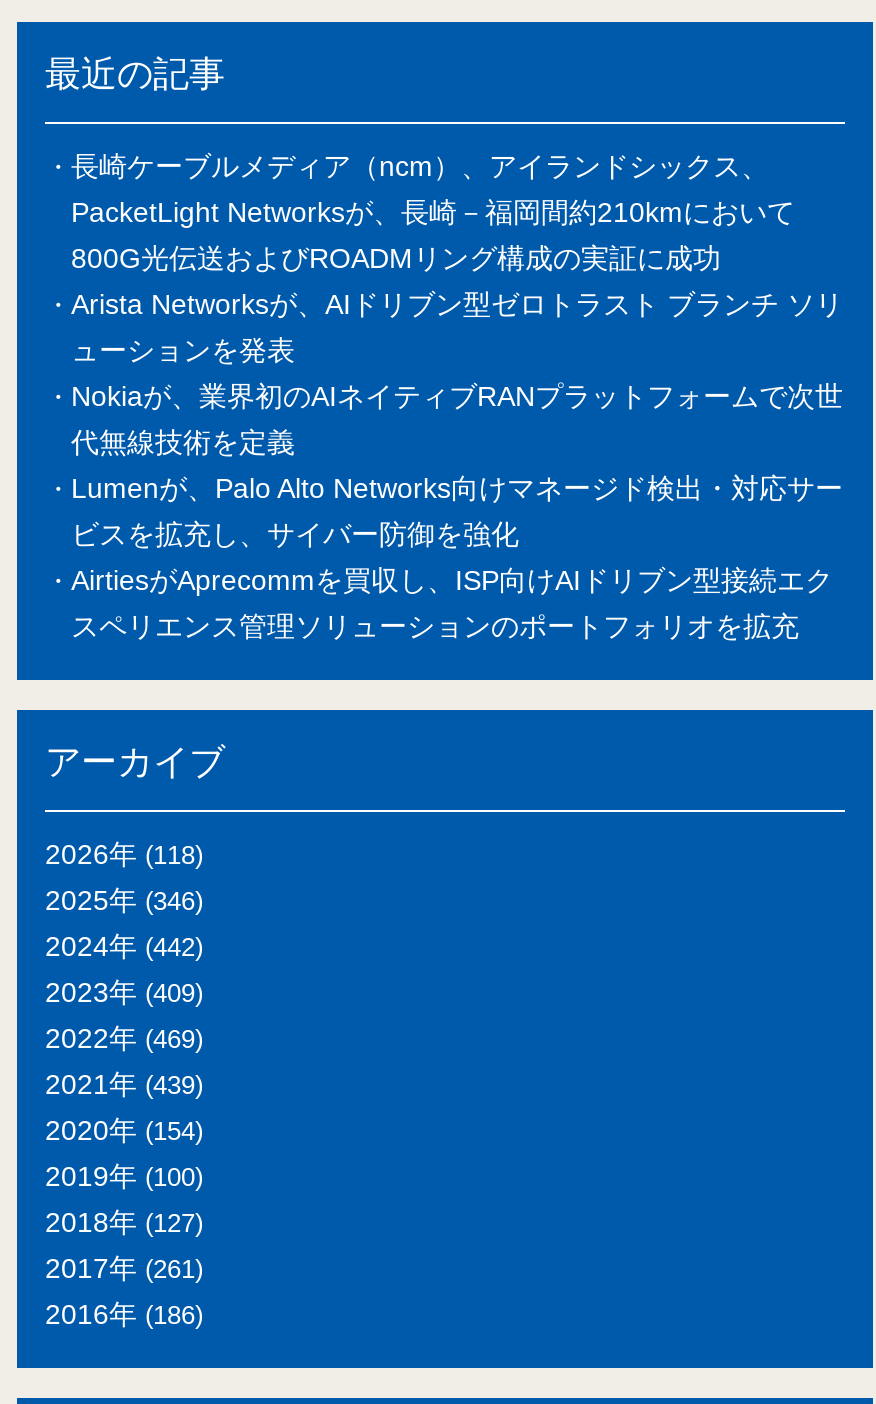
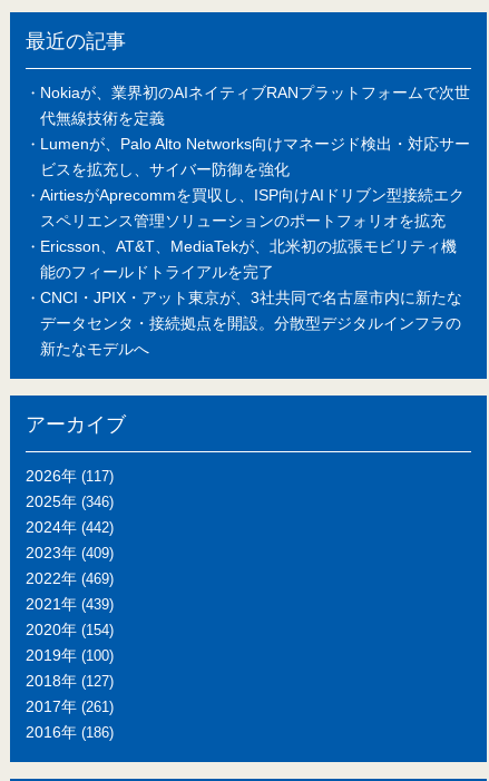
[71,151,843,367] 長崎ケーブルメディア（ncm）、アイランドシックス、 | PacketLight Networksが、長崎－福岡間約210kmにおいて | 800G光伝送およびROADMリング構成の実証に成功 | Arista Networksが、AIドリブン型ゼロトラスト ブランチ ソリ | ューションを発表 -> none
moved [71,381,843,643] -> [40,84,470,230]: Nokiaが、業界初のAIネイティブRANプラットフォームで次世 | 代無線技術を定義 | Lumenが、Palo Alto Networks向けマネージド検出・対応サー | ビスを拡充し、サイバー防御を強化 | AirtiesがAprecommを買収し、ISP向けAIドリブン型接続エク | スペリエンス管理ソリューションのポートフォリオを拡充
none -> [40,238,462,358] Ericsson、AT&T、MediaTekが、北米初の拡張モビリティ機 | 能のフィールドトライアルを完了 | CNCI・JPIX・アット東京が、3社共同で名古屋市内に新たな | データセンタ・接続拠点を開設。分散型デジタルインフラの | 新たなモデルへ
[45,839,203,871] 2026年(118) -> [26,467,114,485] 2026年(117)

